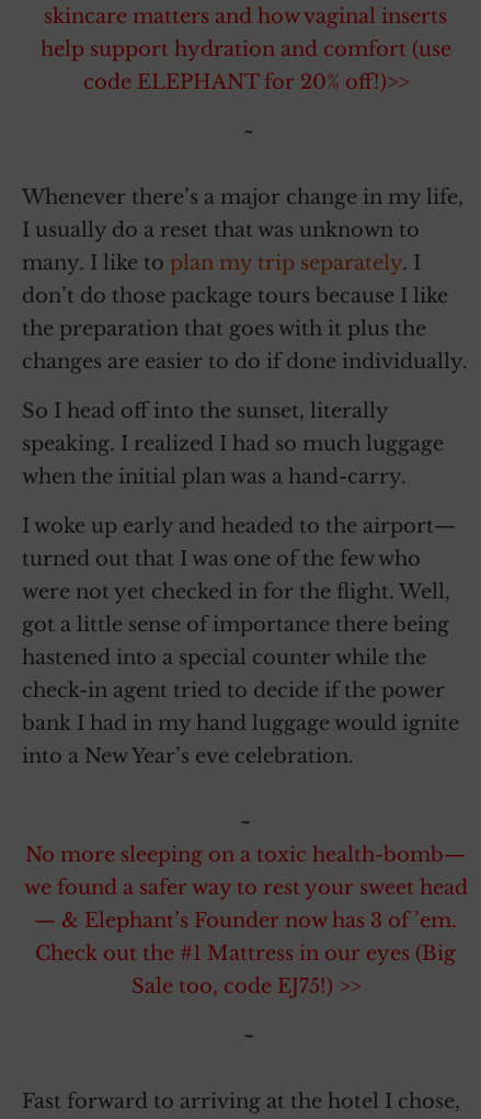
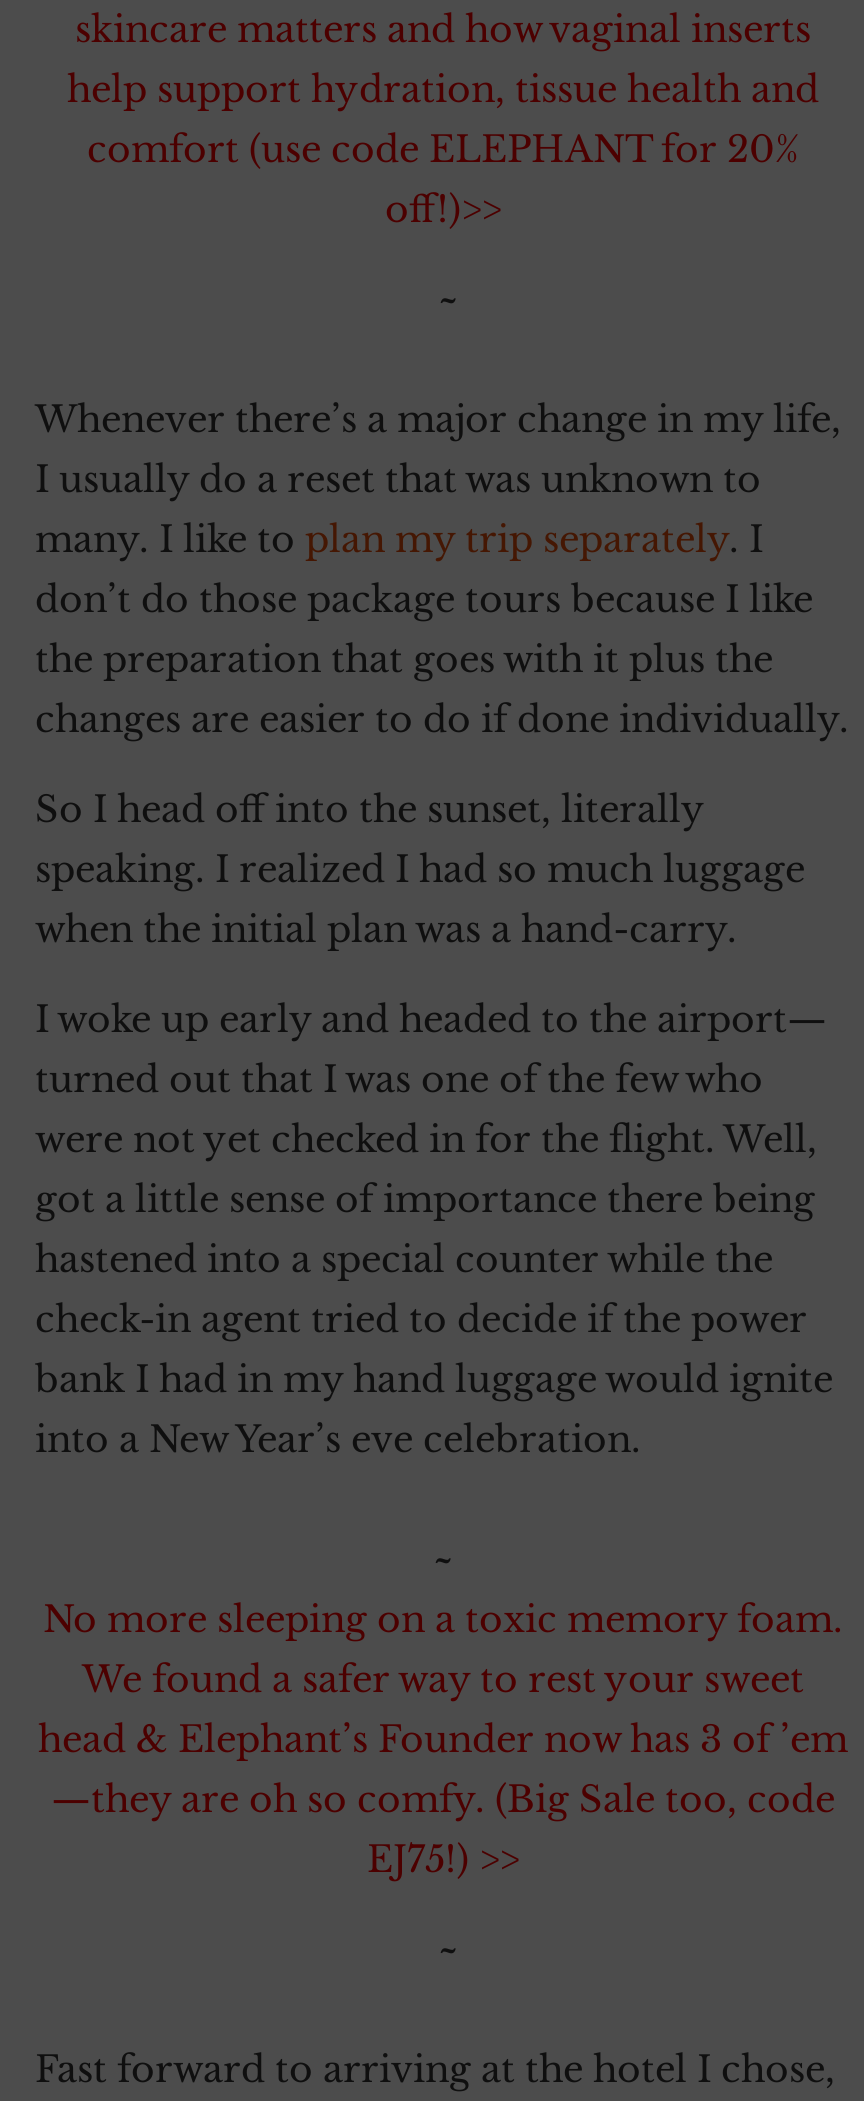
[40,37,451,94] help support hydration and comfort (use | code ELEPHANT for 20% off!)>> -> [67,68,819,232] help support hydration, tissue health and | comfort (use code ELEPHANT for 20% | off!)>>
[24,843,467,999] No more sleeping on a toxic health-bomb— | we found a safer way to rest your sweet head | — & Elephant’s Founder now has 3 of ’em. | Check out the #1 Mattress in our eyes (Big | Sale too, code EJ75!) >> -> [38,1598,848,1882] No more sleeping on a toxic memory foam. | We found a safer way to rest your sweet | head & Elephant’s Founder now has 3 of ’em | —they are oh so comfy. (Big Sale too, code | EJ75!) >>

